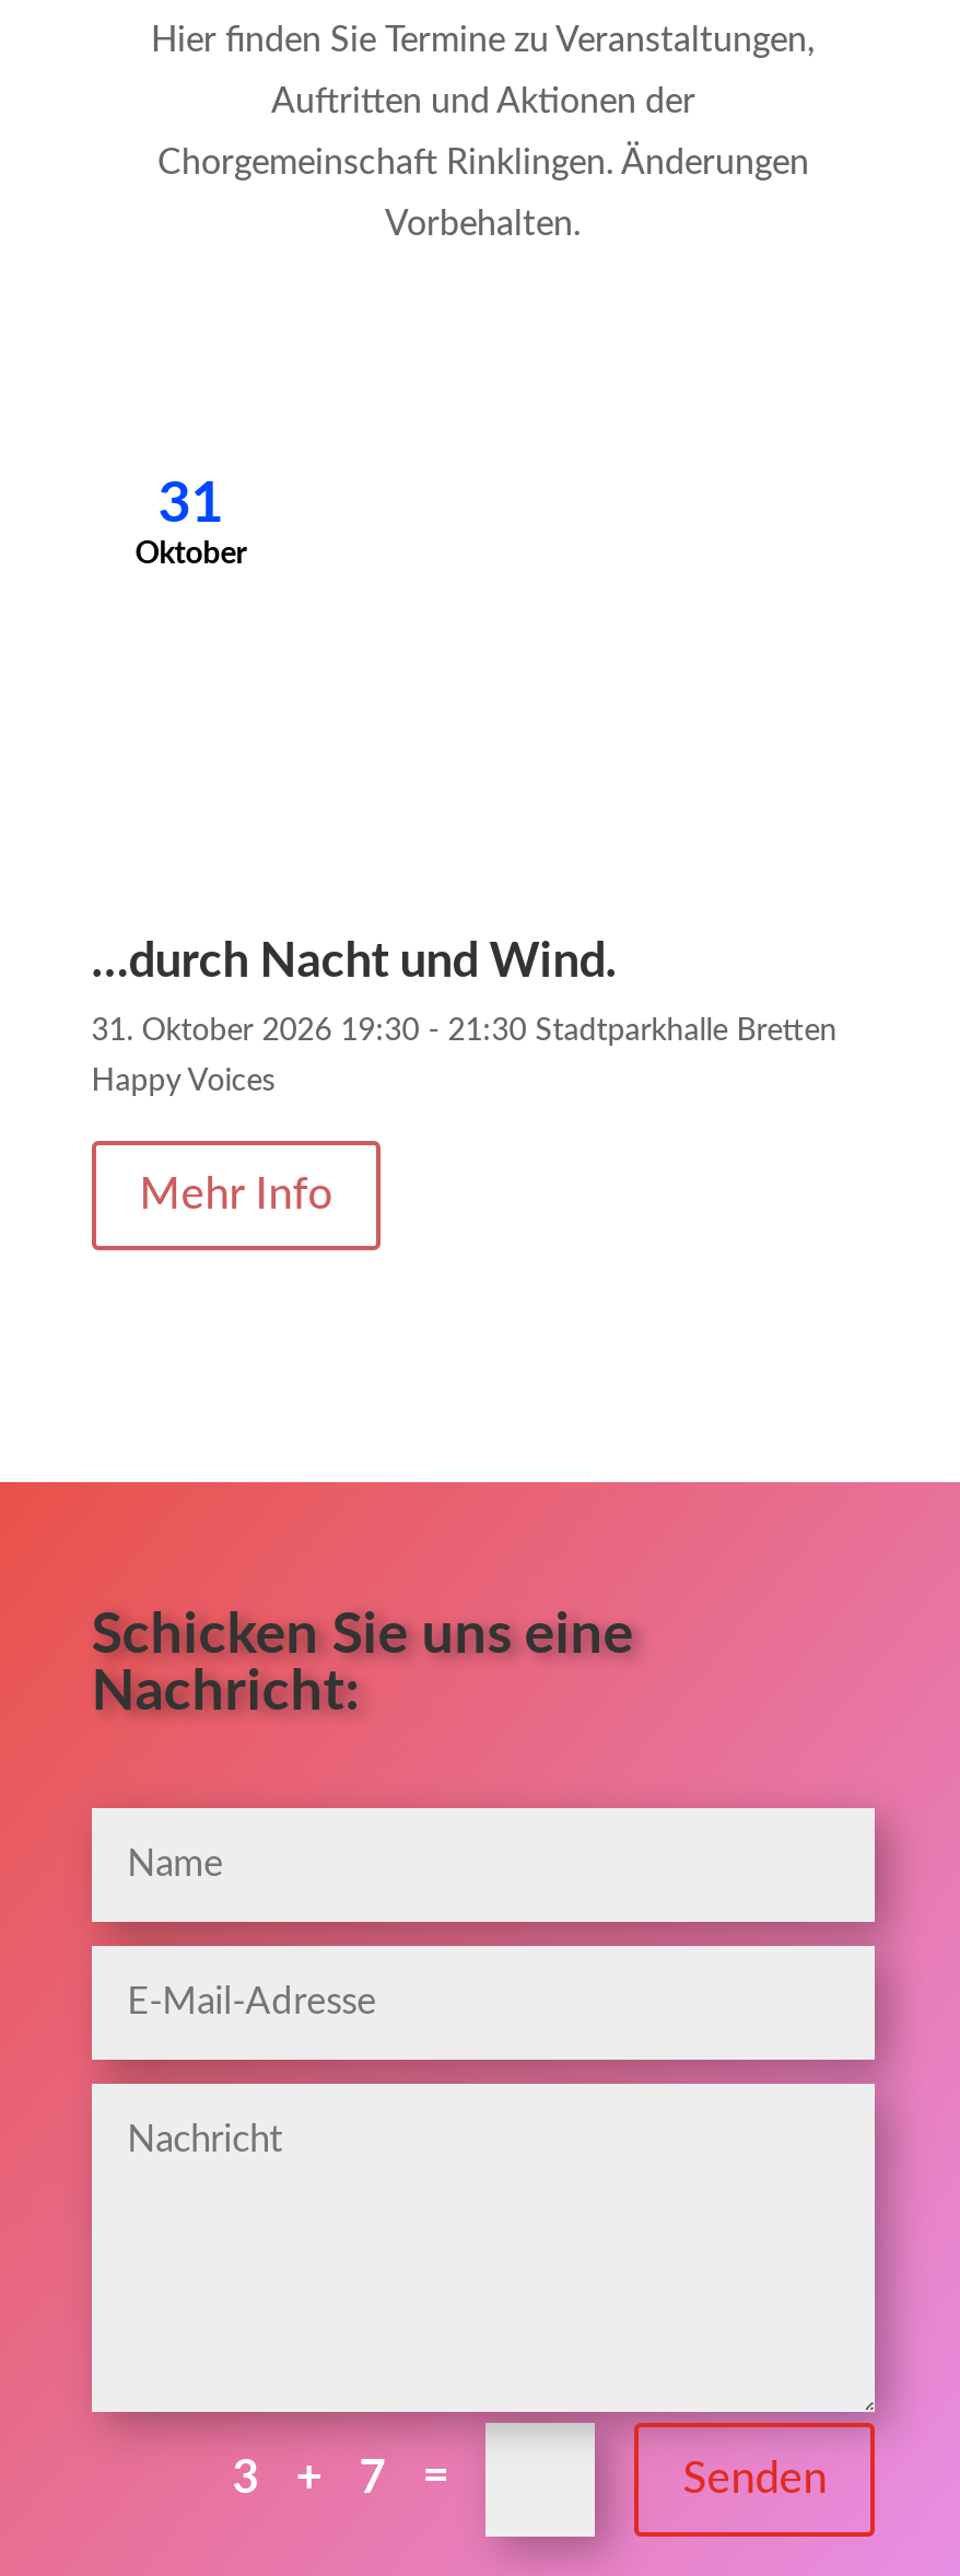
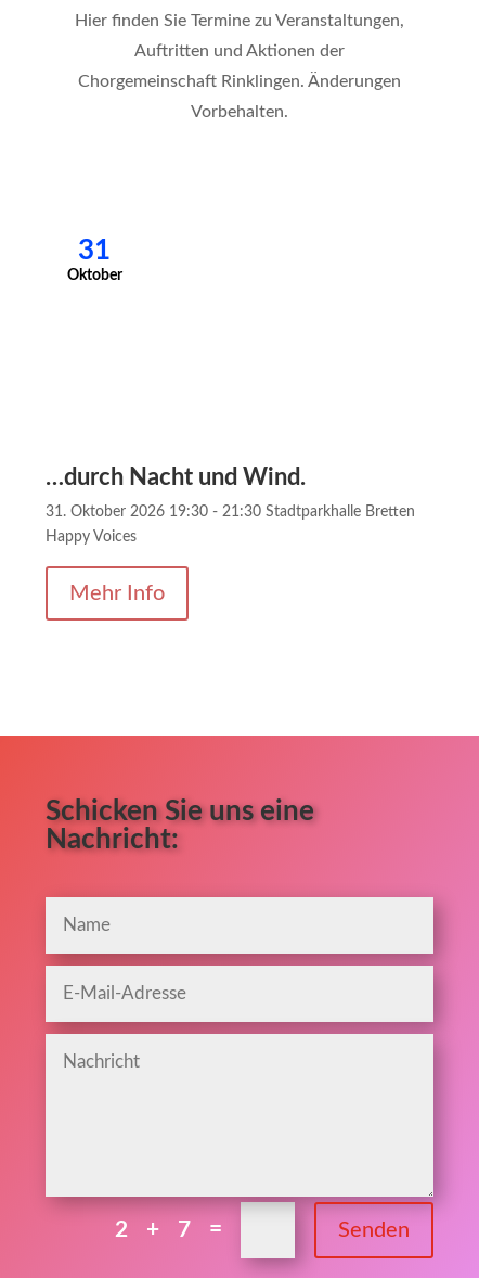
[232,2454,486,2502] 3 + 7 = -> [115,1218,241,1242] 2 + 7 =

